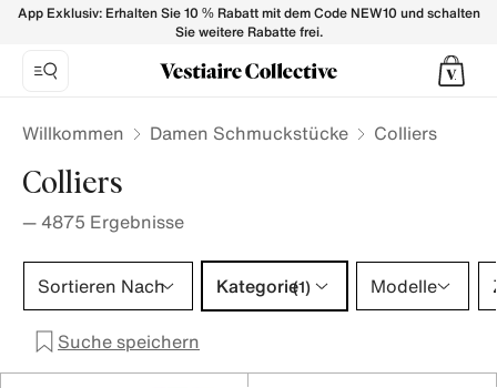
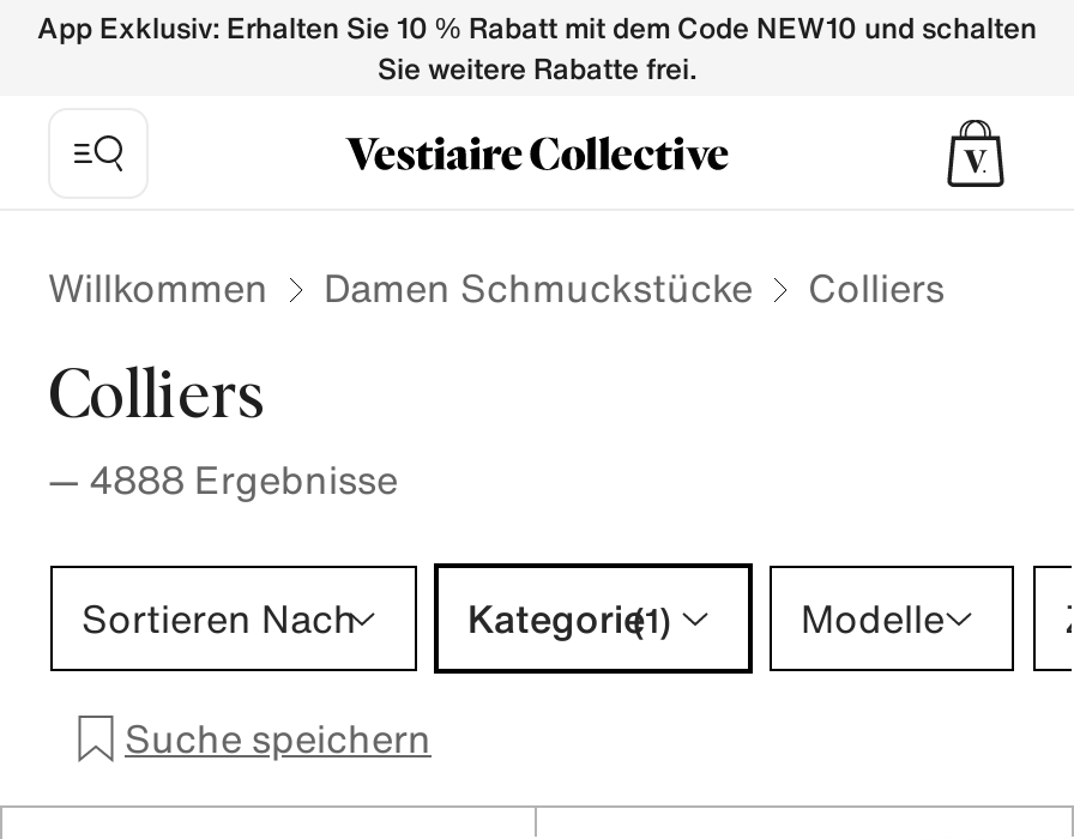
[22,208,184,235] — 4875 Ergebnisse -> [48,451,398,508] — 4888 Ergebnisse

